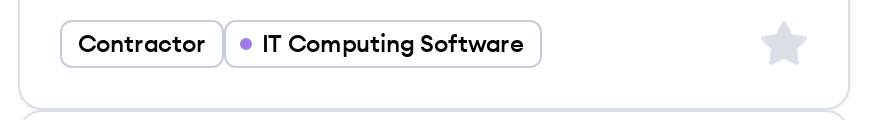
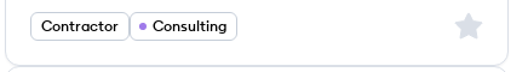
[262,28,524,58] IT Computing Software -> [153,17,226,35] Consulting

